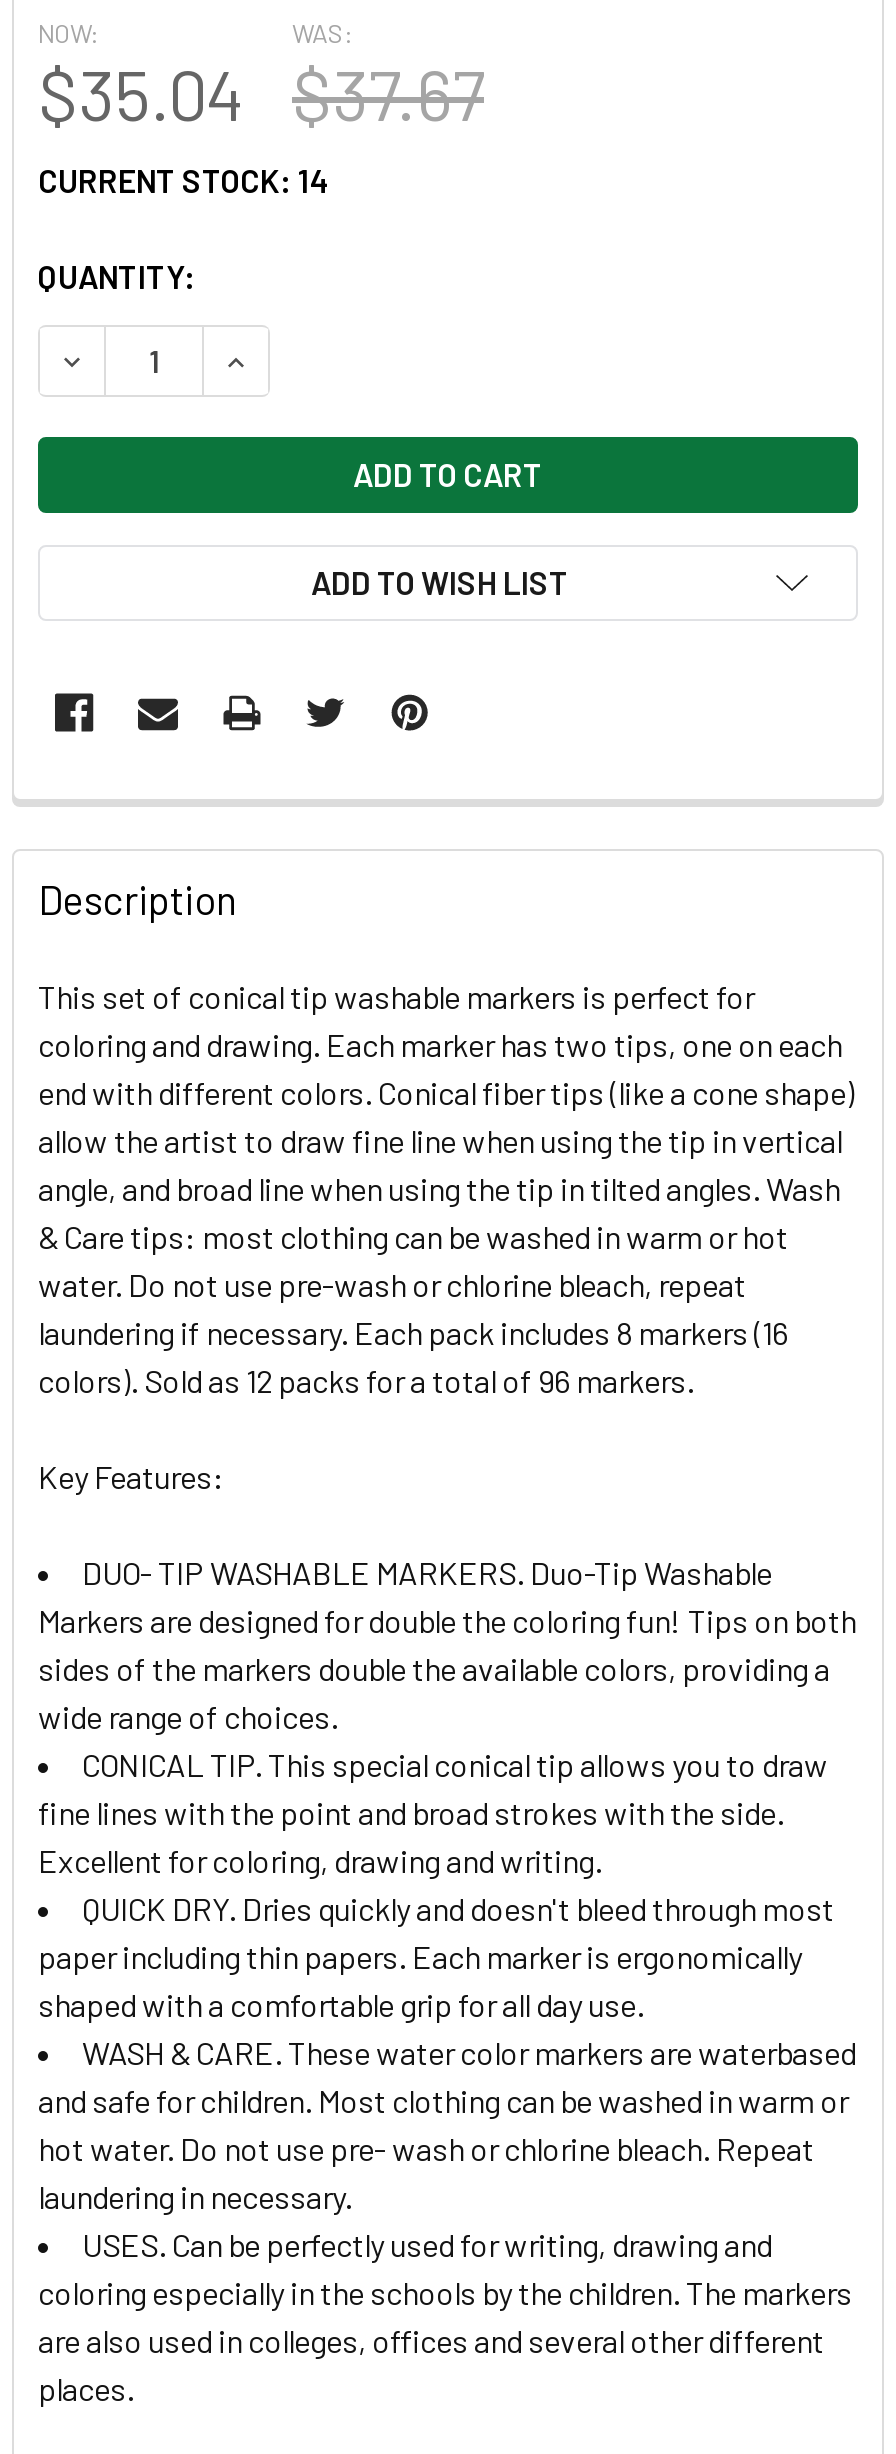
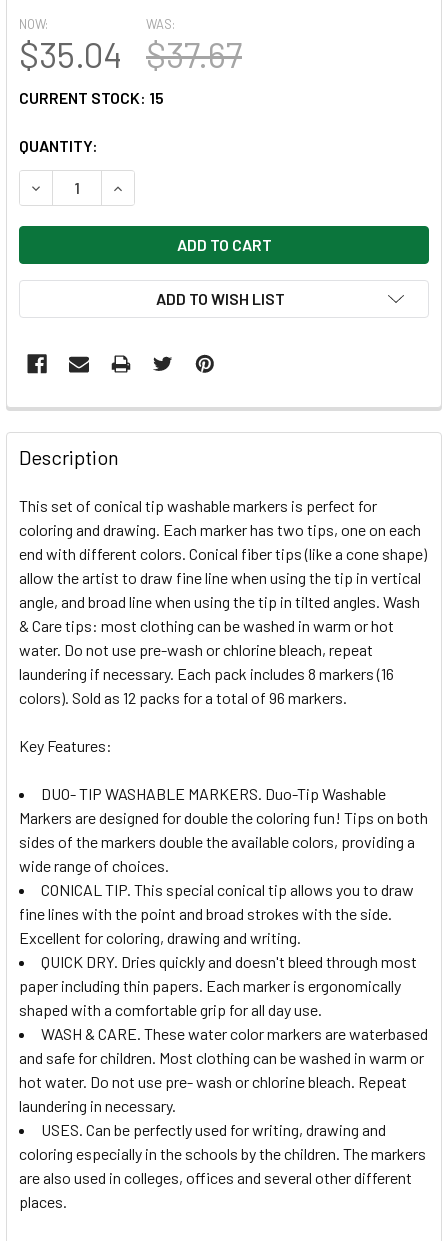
[38,161,330,199] CURRENT STOCK: 14 -> [19,88,164,107] CURRENT STOCK: 15

